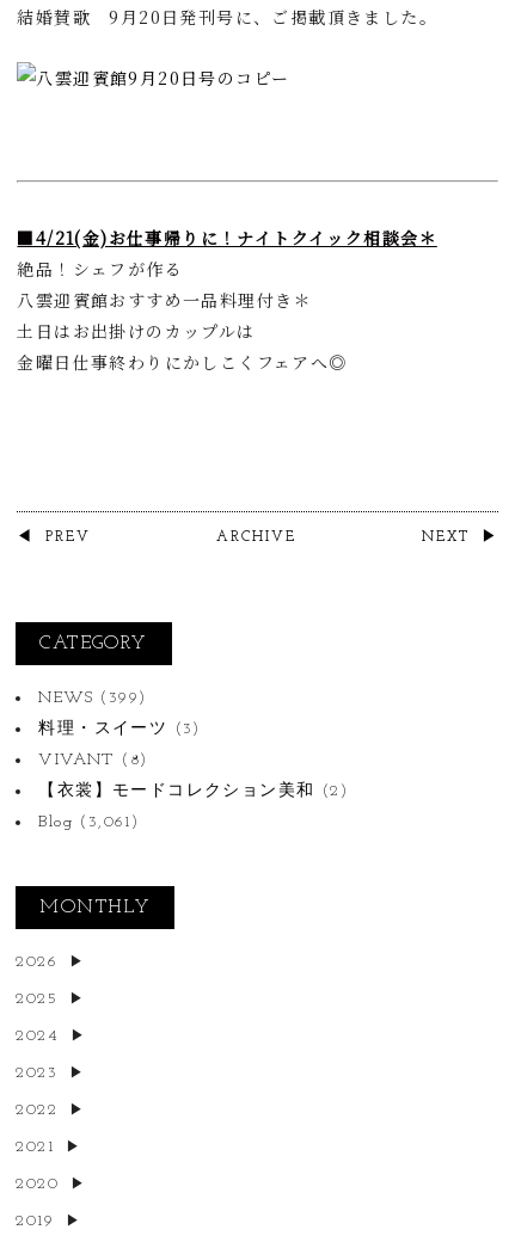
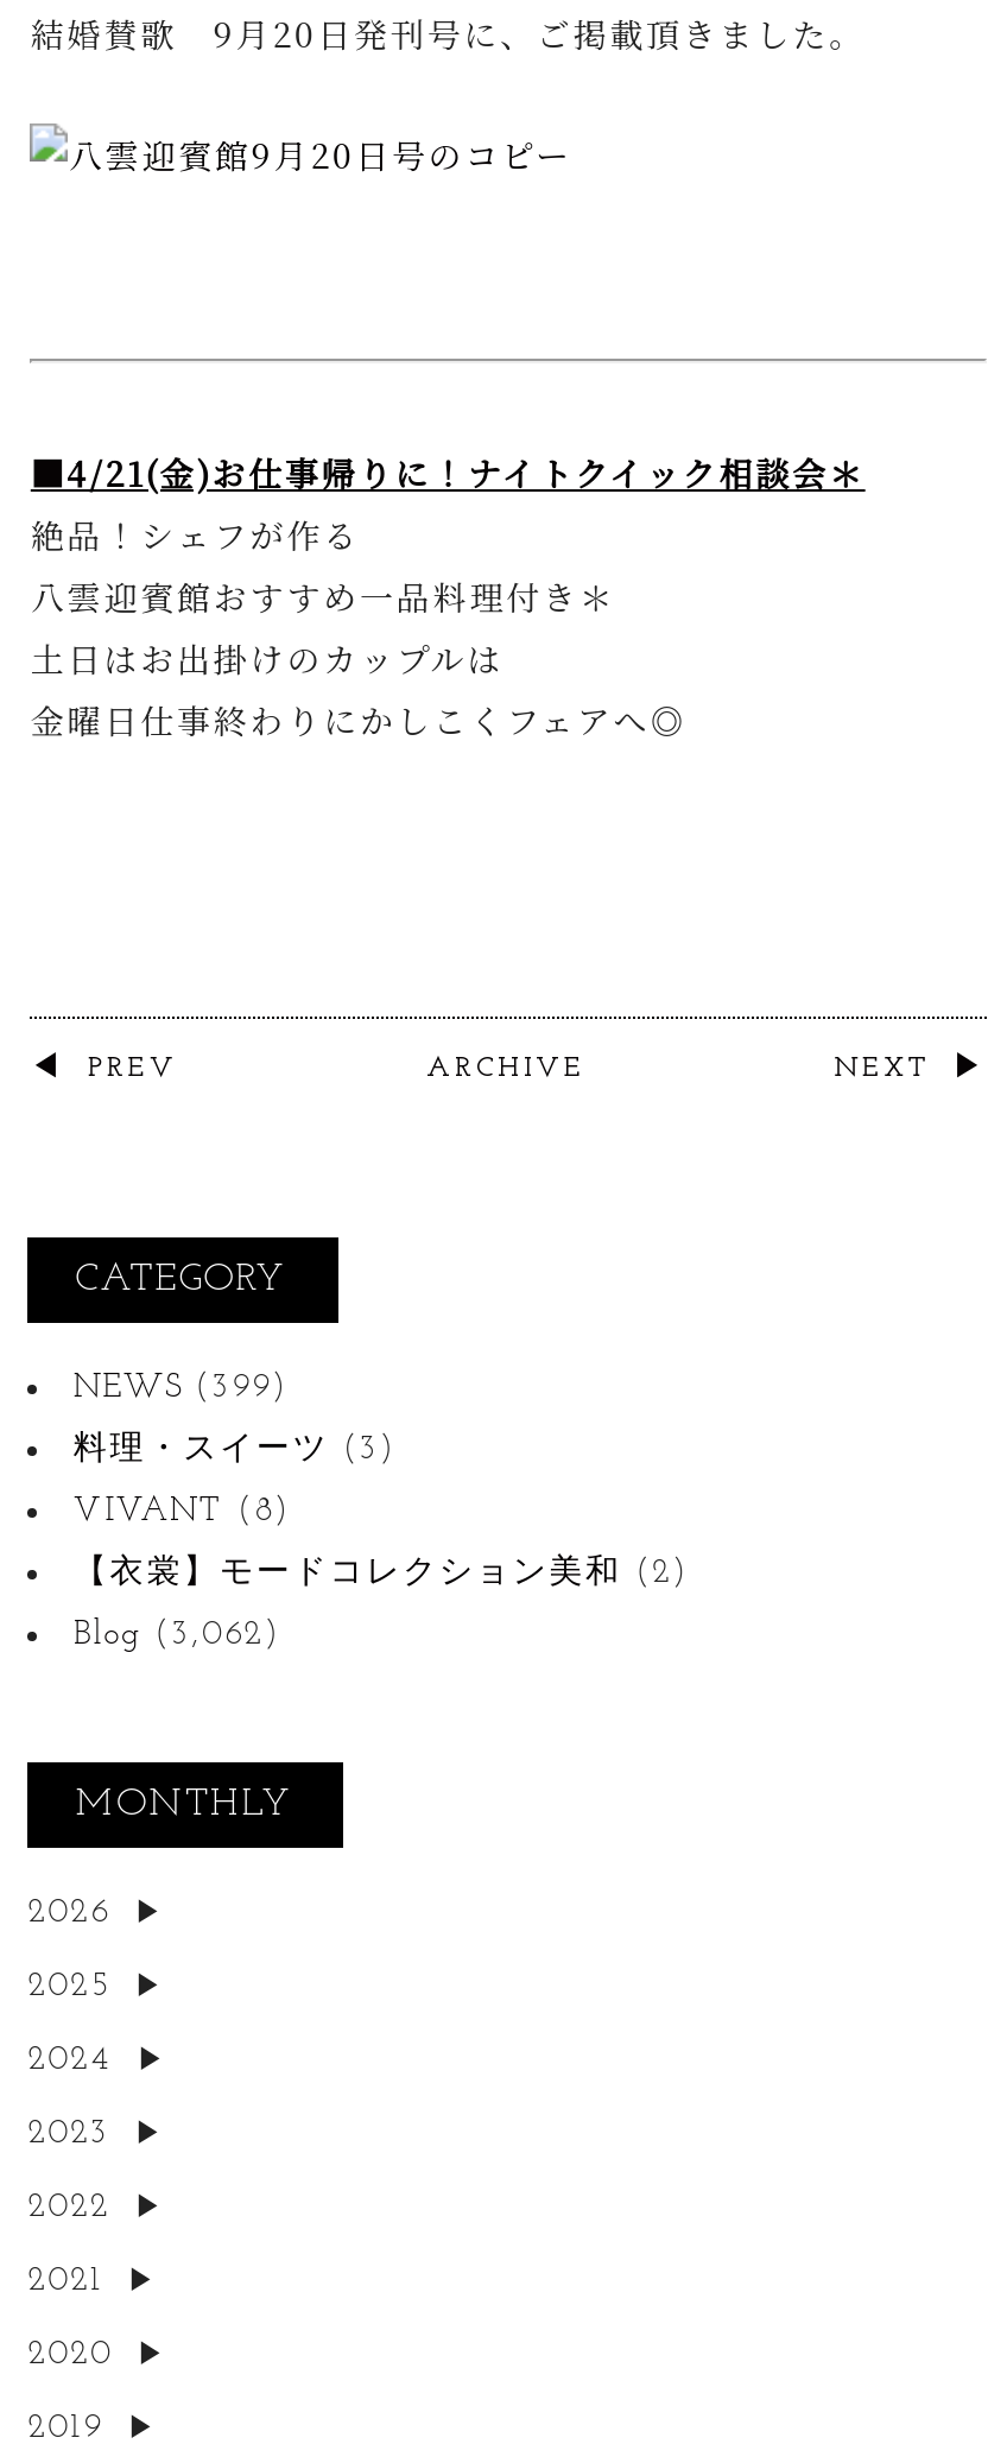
[39,813,139,831] Blog (3,061) -> [73,1617,280,1653] Blog (3,062)

